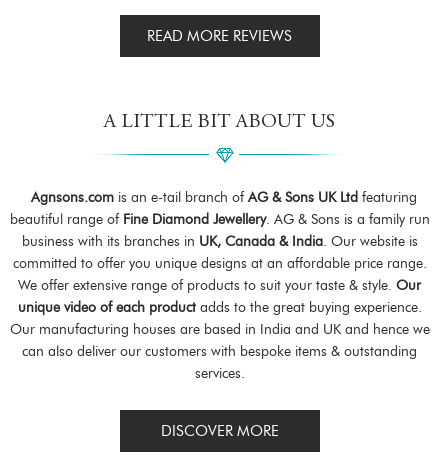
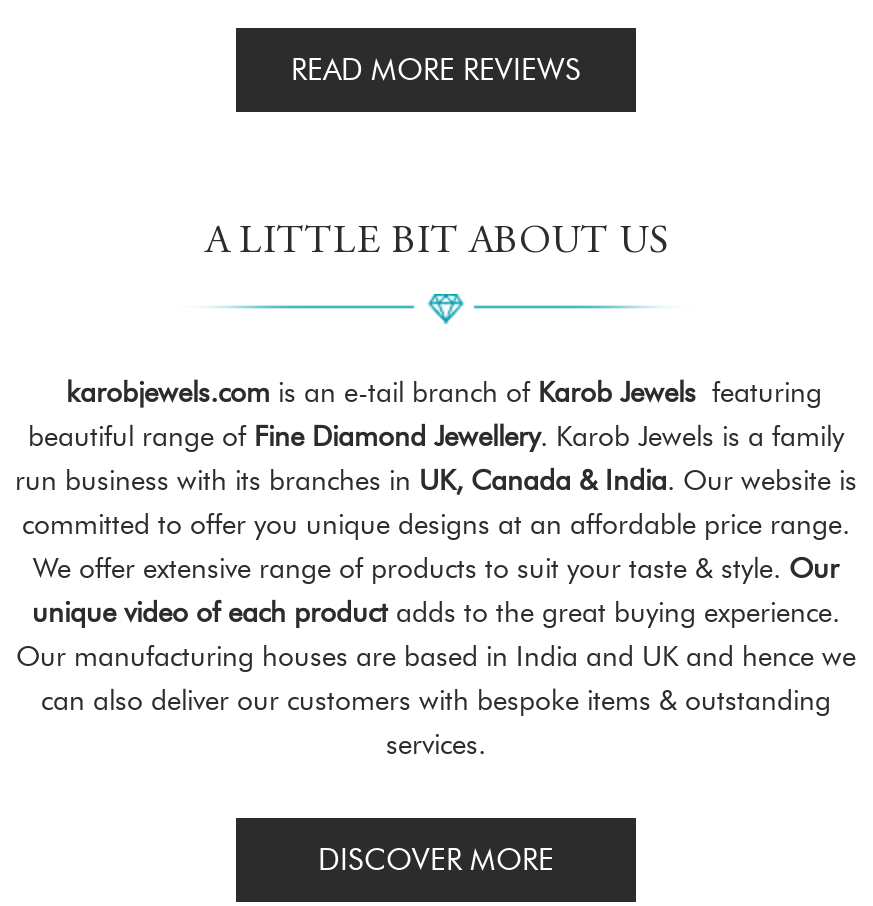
[31,191,417,205] Agnsons.com is an e-tail branch of AG & Sons UK Ltd featuring -> [66,379,822,407] karobjewels.com is an e-tail branch of Karob Jewels featuring
[10,213,430,227] beautiful range of Fine Diamond Jewellery. AG & Sons is a family run -> [28,423,844,451] beautiful range of Fine Diamond Jewellery. Karob Jewels is a family
[22,235,418,249] business with its branches in UK, Canada & India. Our website is -> [15,467,857,495] run business with its branches in UK, Canada & India. Our website is

